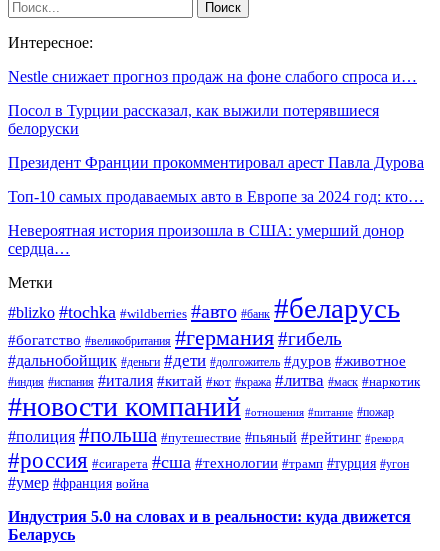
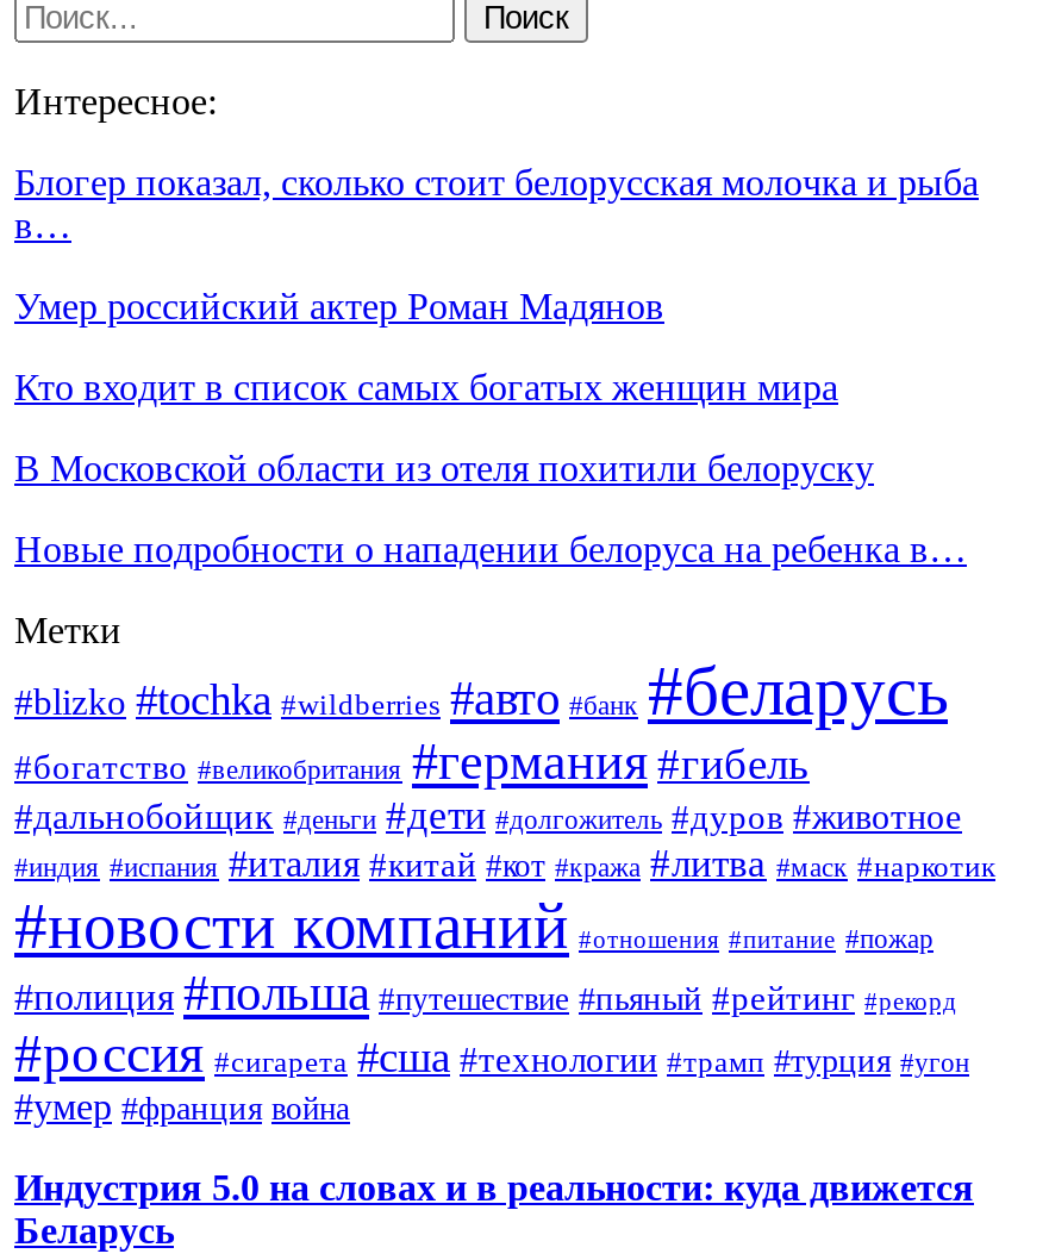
[8,68,417,85] Nestle снижает прогноз продаж на фоне слабого спроса и… -> [14,161,979,245] Блогер показал, сколько стоит белорусская молочка и рыба | в…
[8,102,379,137] Посол в Турции рассказал, как выжили потерявшиеся | белоруски -> [14,285,664,326] Умер российский актер Роман Мадянов
[8,154,424,171] Президент Франции прокомментировал арест Павла Дурова -> [14,366,838,407] Кто входит в список самых богатых женщин мира
[8,188,424,205] Топ-10 самых продаваемых авто в Европе за 2024 год: кто… -> [14,447,874,488] В Московской области из отеля похитили белоруску
[8,222,404,257] Невероятная история произошла в США: умерший донор | сердца… -> [14,528,967,569] Новые подробности о нападении белоруса на ребенка в…

